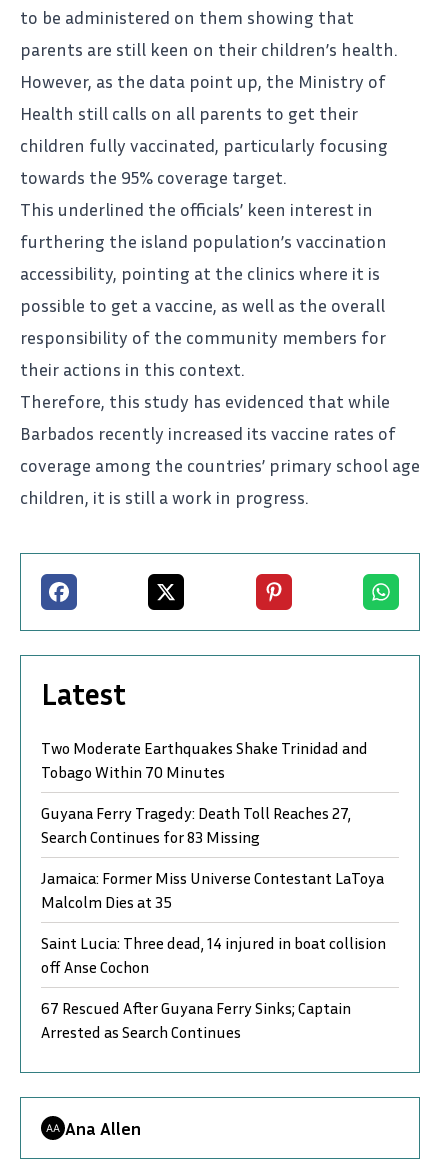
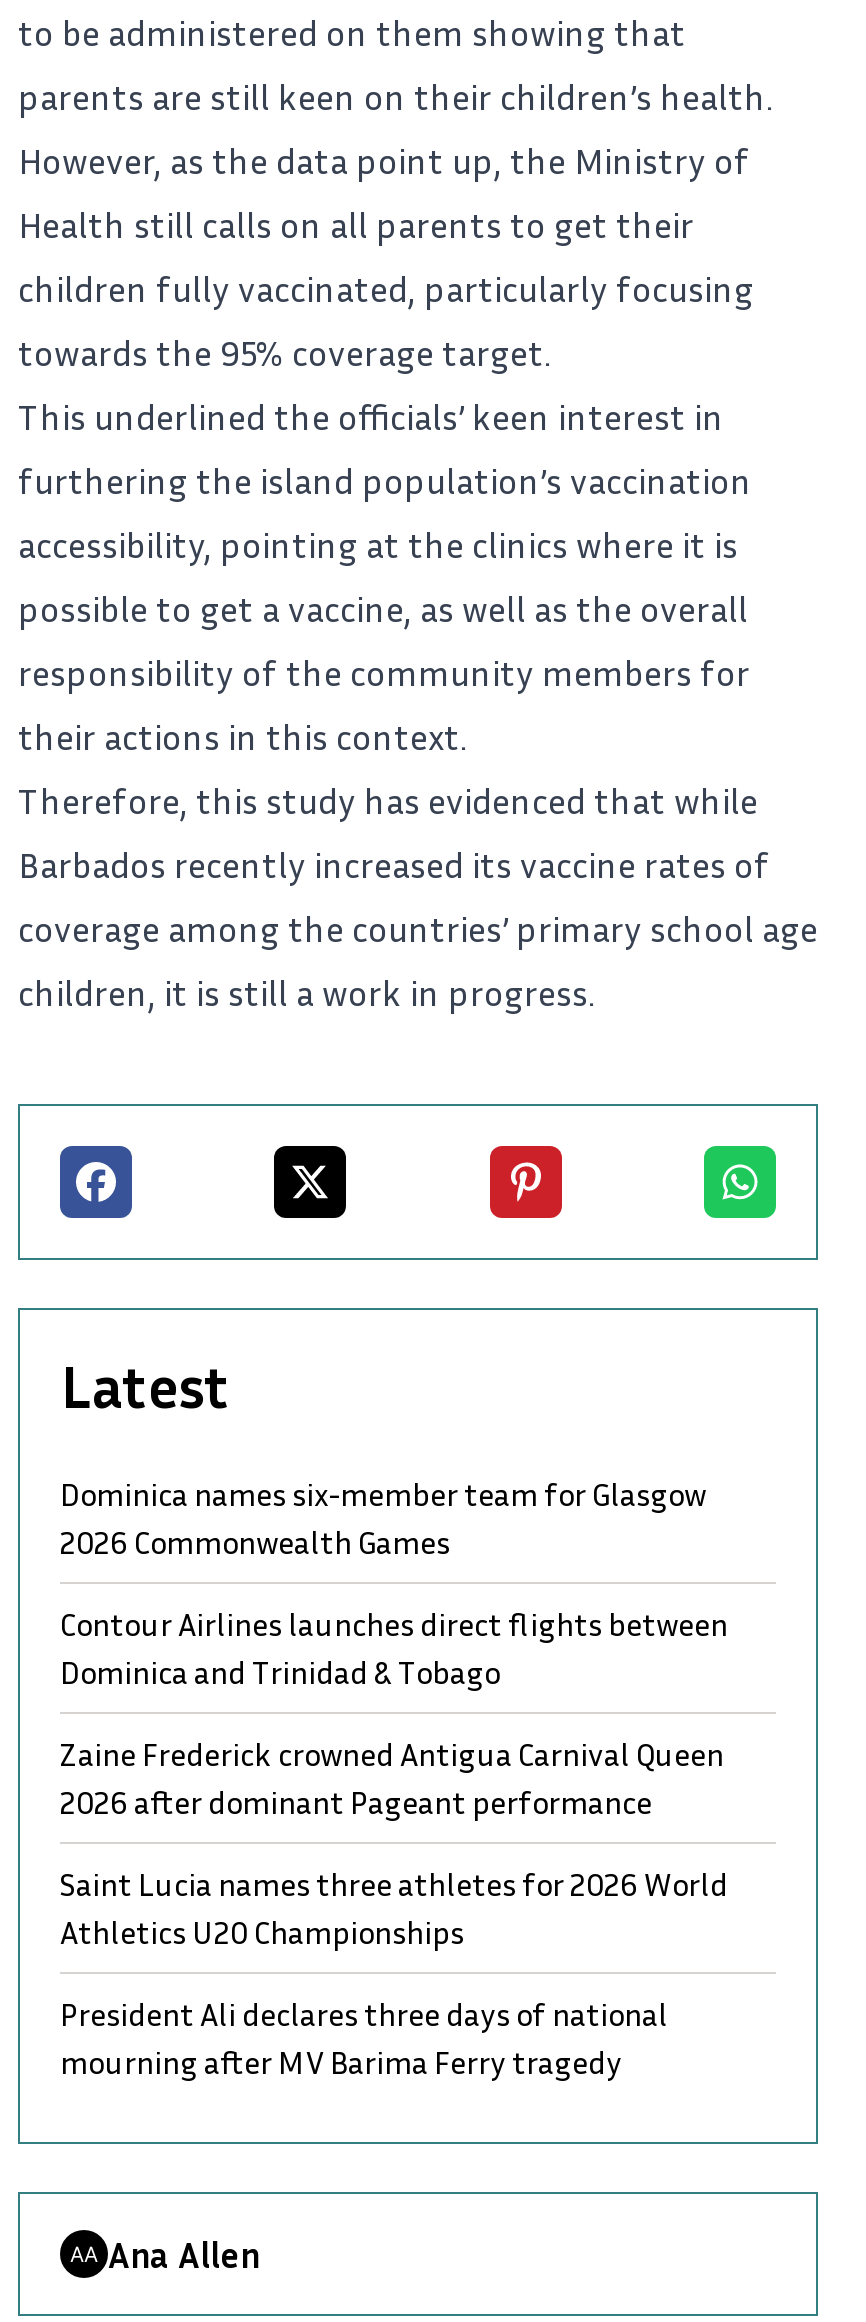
[41,738,368,782] Two Moderate Earthquakes Shake Trinidad and | Tobago Within 70 Minutes -> [60,1473,706,1561] Dominica names six-member team for Glasgow | 2026 Commonwealth Games
[41,803,351,847] Guyana Ferry Tragedy: Death Toll Reaches 27, | Search Continues for 83 Missing -> [60,1603,728,1691] Contour Airlines launches direct flights between | Dominica and Trinidad & Tobago
[41,868,384,912] Jamaica: Former Miss Universe Contestant LaToya | Malcolm Dies at 35 -> [60,1733,724,1821] Zaine Frederick crowned Antigua Carnival Queen | 2026 after dominant Pageant performance
[41,933,386,977] Saint Lucia: Three dead, 14 injured in boat collision | off Anse Cochon -> [60,1863,728,1951] Saint Lucia names three athletes for 2026 World | Athletics U20 Championships
[41,998,351,1042] 67 Rescued After Guyana Ferry Sinks; Captain | Arrested as Search Continues -> [60,1993,668,2081] President Ali declares three days of national | mourning after MV Barima Ferry tragedy

